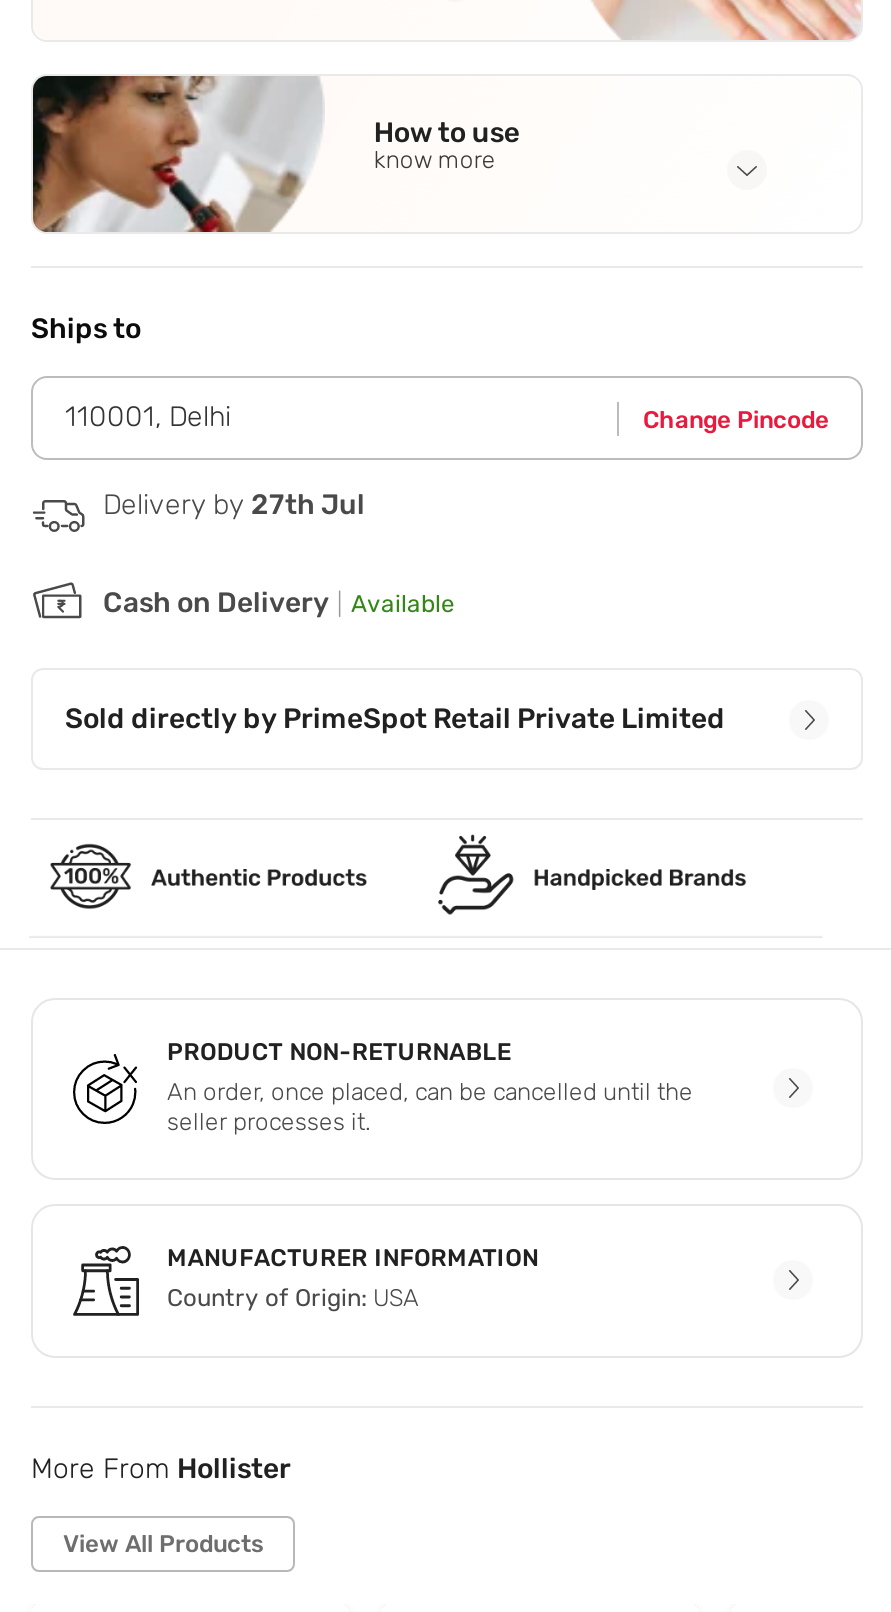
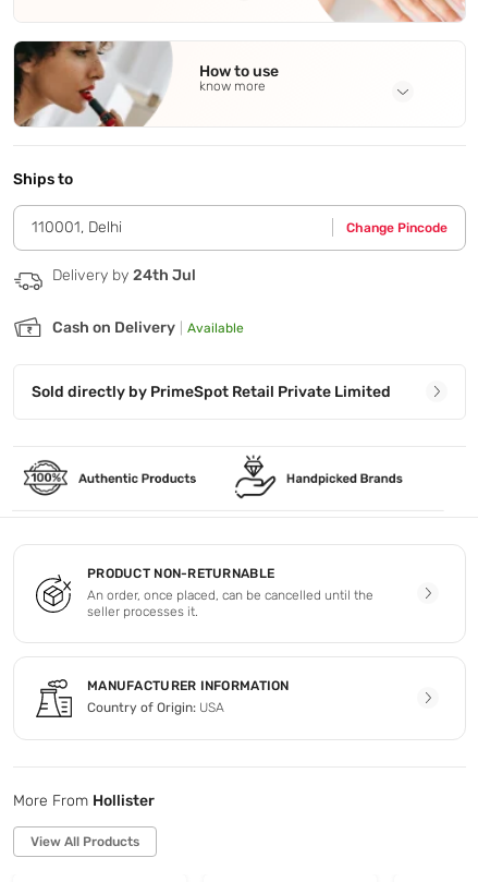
[103,488,365,522] Delivery by 27th Jul -> [52,266,196,284] Delivery by 24th Jul

